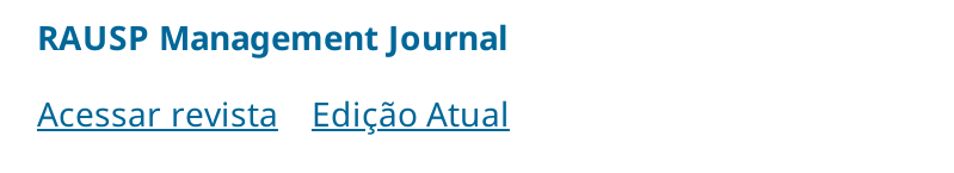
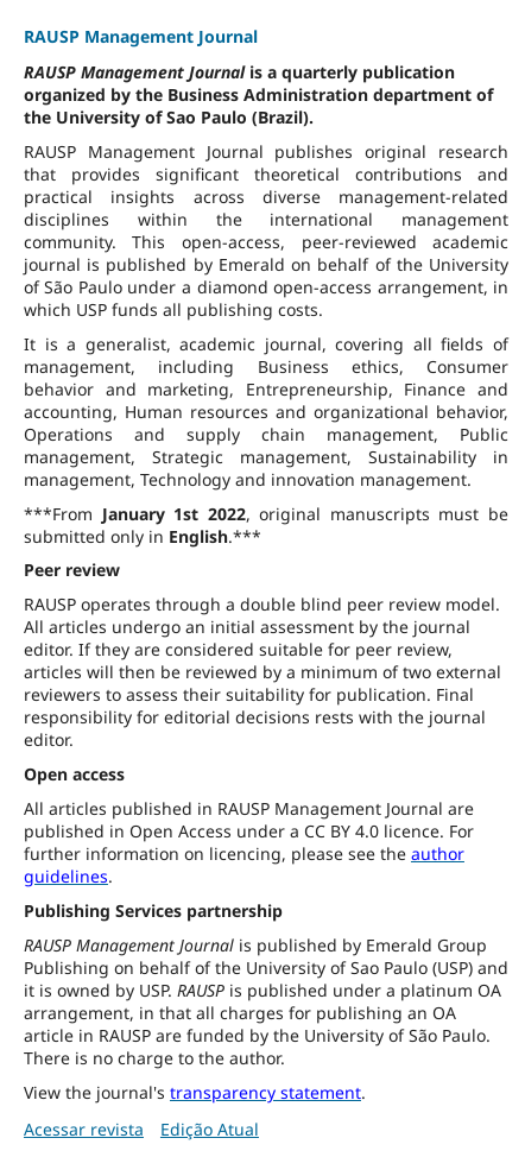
none -> [24,60,508,1104] RAUSP Management Journal is a quarterly publication | organized by the Business Administration department of | the University of Sao Paulo (Brazil). | RAUSP Management Journal publishes original research | that provides significant theoretical contributions and | practical insights across diverse management-related | disciplines within the international management | community. This open-access, peer-reviewed academic | journal is published by Emerald on behalf of the University | of São Paulo under a diamond open-access arrangement, in | which USP funds all publishing costs. | It is a generalist, academic journal, covering all fields of | management, including Business ethics, Consumer | behavior and marketing, Entrepreneurship, Finance and | accounting, Human resources and organizational behavior, | Operations and supply chain management, Public | management, Strategic management, Sustainability in | management, Technology and innovation management. | ***From January 1st 2022, original manuscripts must be | submitted only in English.*** | Peer review | RAUSP operates through a double blind peer review model. | All articles undergo an initial assessment by the journal | editor. If they are considered suitable for peer review, | articles will then be reviewed by a minimum of two external | reviewers to assess their suitability for publication. Final | responsibility for editorial decisions rests with the journal | editor. | Open access | All articles published in RAUSP Management Journal are | published in Open Access under a CC BY 4.0 licence. For | further information on licencing, please see the author | guidelines. | Publishing Services partnership | RAUSP Management Journal is published by Emerald Group | Publishing on behalf of the University of Sao Paulo (USP) and | it is owned by USP. RAUSP is published under a platinum OA | arrangement, in that all charges for publishing an OA | article in RAUSP are funded by the University of São Paulo. | There is no charge to the author. | View the journal's transparency statement.

